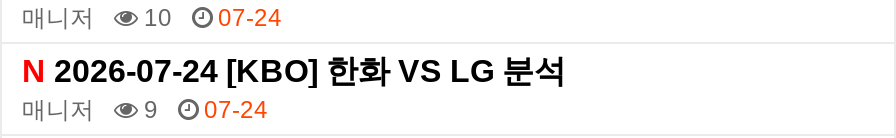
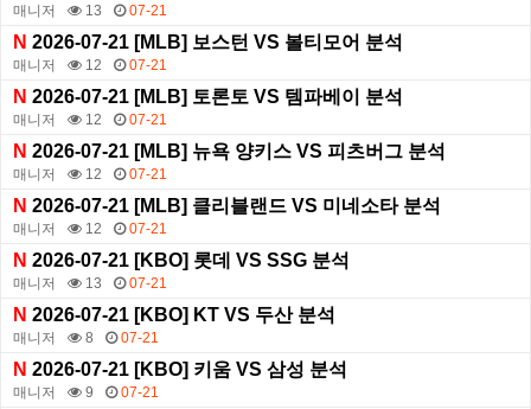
[22,4,566,88] 10 | 07-24 | N 2026-07-24 [KBO] 한화 VS LG 분석 -> [13,3,446,380] 13 | 07-21 | N 2026-07-21 [MLB] 보스턴 VS 볼티모어 분석 | 매니저 | 12 | 07-21 | N 2026-07-21 [MLB] 토론토 VS 템파베이 분석 | 매니저 | 12 | 07-21 | N 2026-07-21 [MLB] 뉴욕 양키스 VS 피츠버그 분석 | 매니저 | 12 | 07-21 | N 2026-07-21 [MLB] 클리블랜드 VS 미네소타 분석 | 매니저 | 12 | 07-21 | N 2026-07-21 [KBO] 롯데 VS SSG 분석 | 매니저 | 13 | 07-21 | N 2026-07-21 [KBO] KT VS 두산 분석 | 매니저 | 8 | 07-21 | N 2026-07-21 [KBO] 키움 VS 삼성 분석
[22,96,268,124] 매니저 9 07-24 -> [13,384,159,401] 매니저 9 07-21

